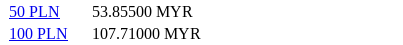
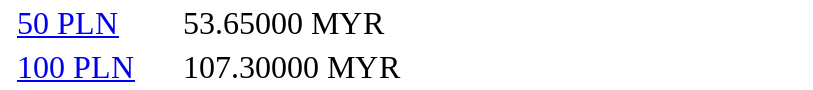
[9,3,193,20] 50 PLN 53.85500 MYR -> [17,6,385,40] 50 PLN 53.65000 MYR
[9,25,201,42] 100 PLN 107.71000 MYR -> [17,50,401,84] 100 PLN 107.30000 MYR

